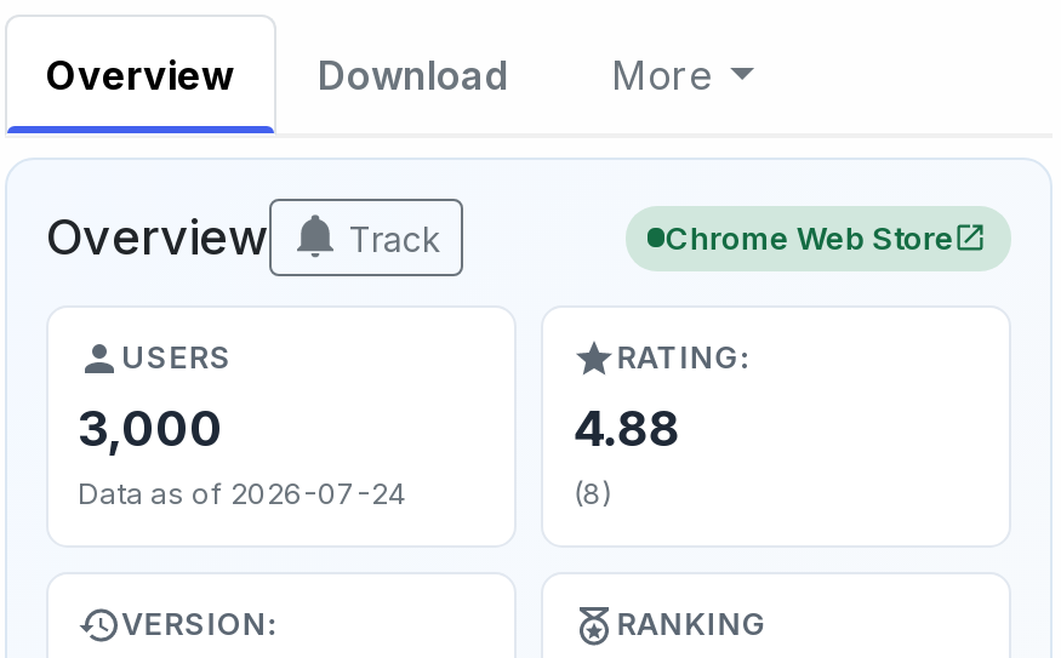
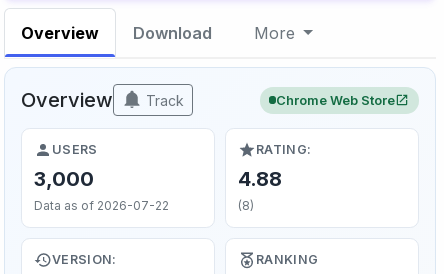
[78,474,407,510] Data as of 2026-07-24 -> [34,198,169,213] Data as of 2026-07-22

